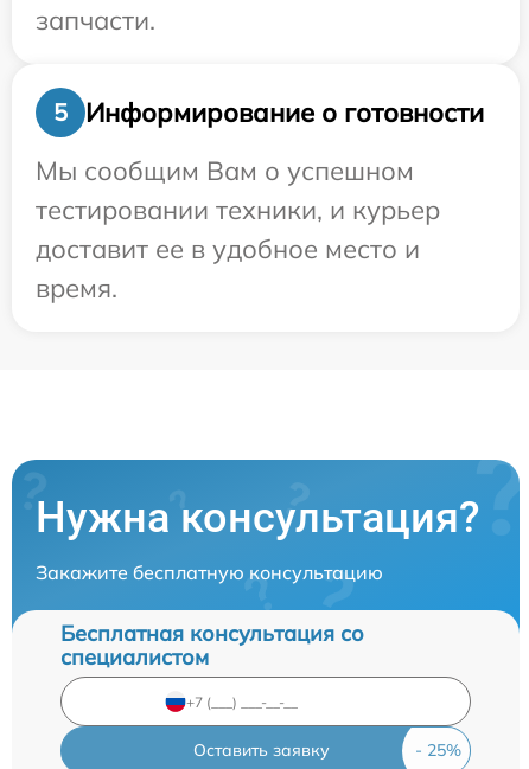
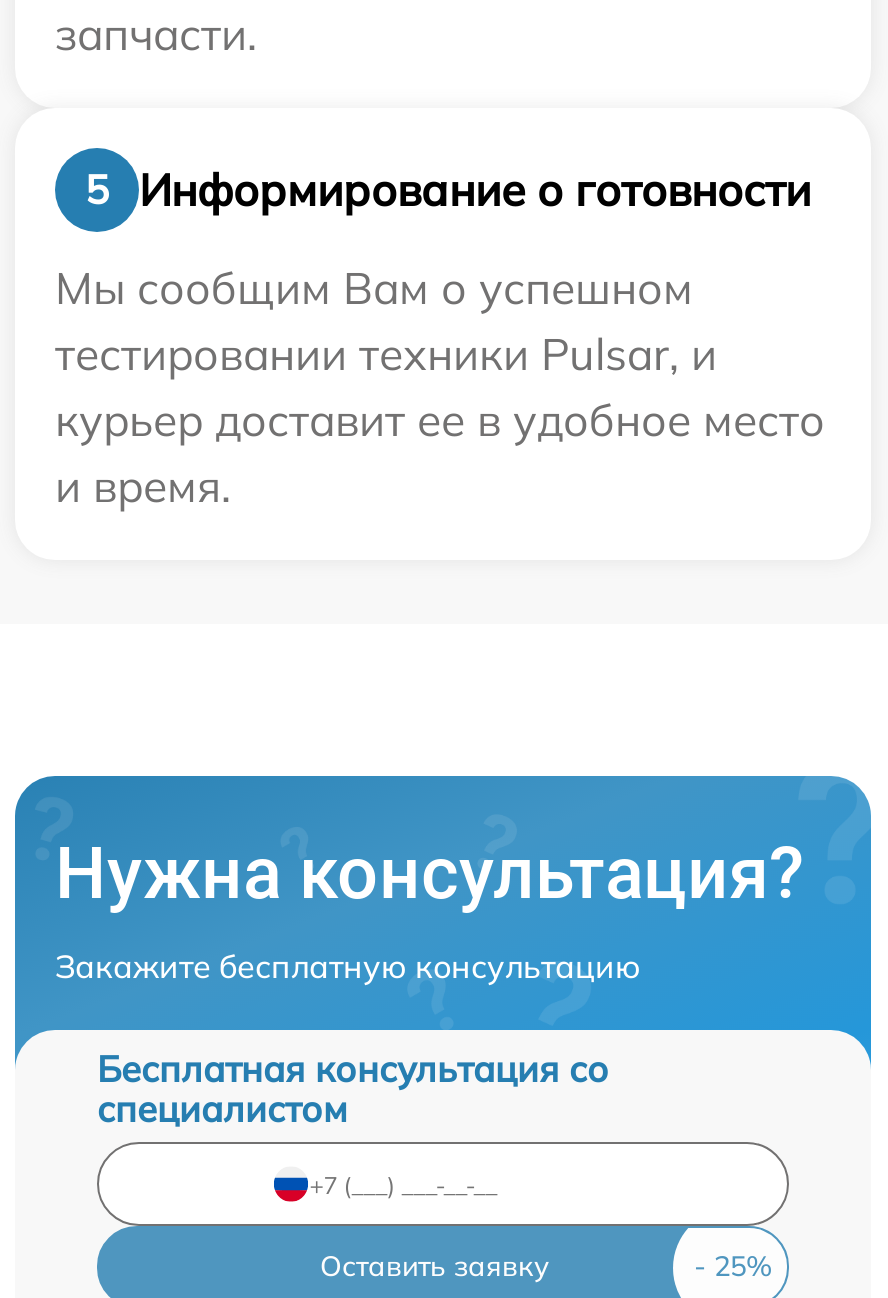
[36,194,440,305] тестировании техники, и курьер | доставит ее в удобное место и | время. -> [55,327,825,515] тестировании техники Pulsar, и | курьер доставит ее в удобное место | и время.

